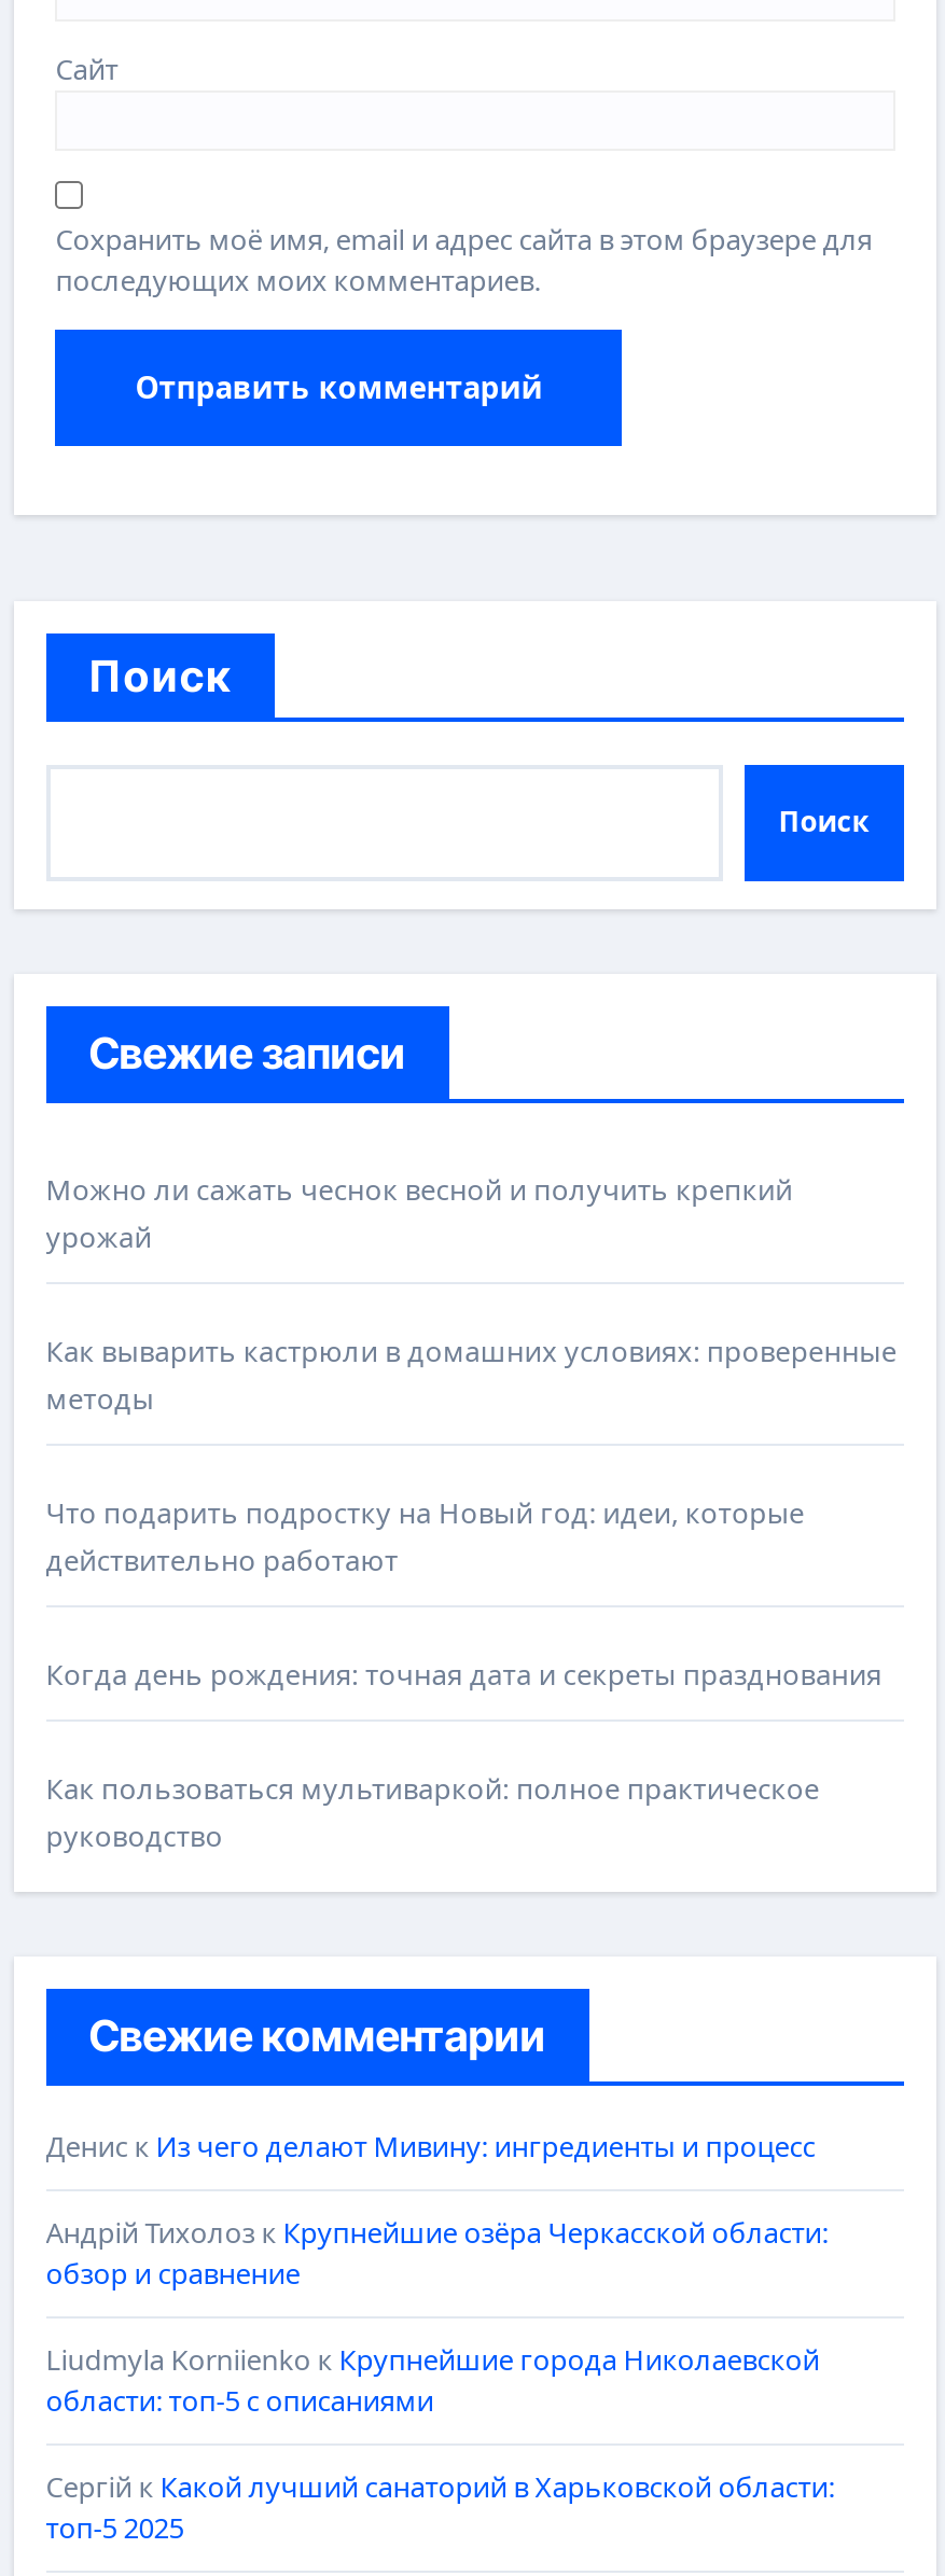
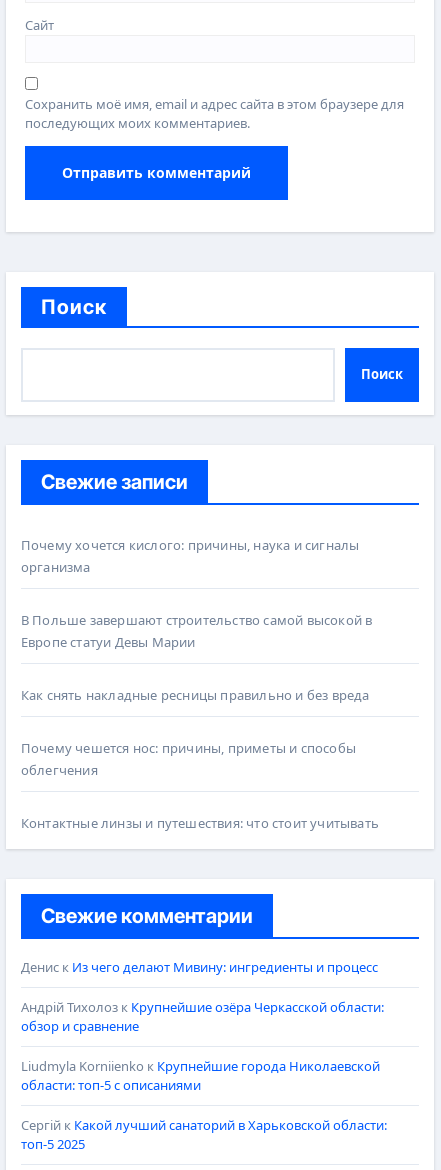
[46,1169,793,1255] Можно ли сажать чеснок весной и получить крепкий | урожай -> [21,535,359,575] Почему хочется кислого: причины, наука и сигналы | организма
[46,1331,897,1417] Как выварить кастрюли в домашних условиях: проверенные | методы -> [21,610,372,650] В Польше завершают строительство самой высокой в | Европе статуи Девы Марии
[46,1492,804,1578] Что подарить подростку на Новый год: идеи, которые | действительно работают -> [21,685,370,703] Как снять накладные ресницы правильно и без вреда
[46,1654,882,1693] Когда день рождения: точная дата и секреты празднования -> [21,738,356,778] Почему чешется нос: причины, приметы и способы | облегчения
[46,1768,820,1854] Как пользоваться мультиваркой: полное практическое | руководство -> [21,813,379,831] Контактные линзы и путешествия: что стоит учитывать

